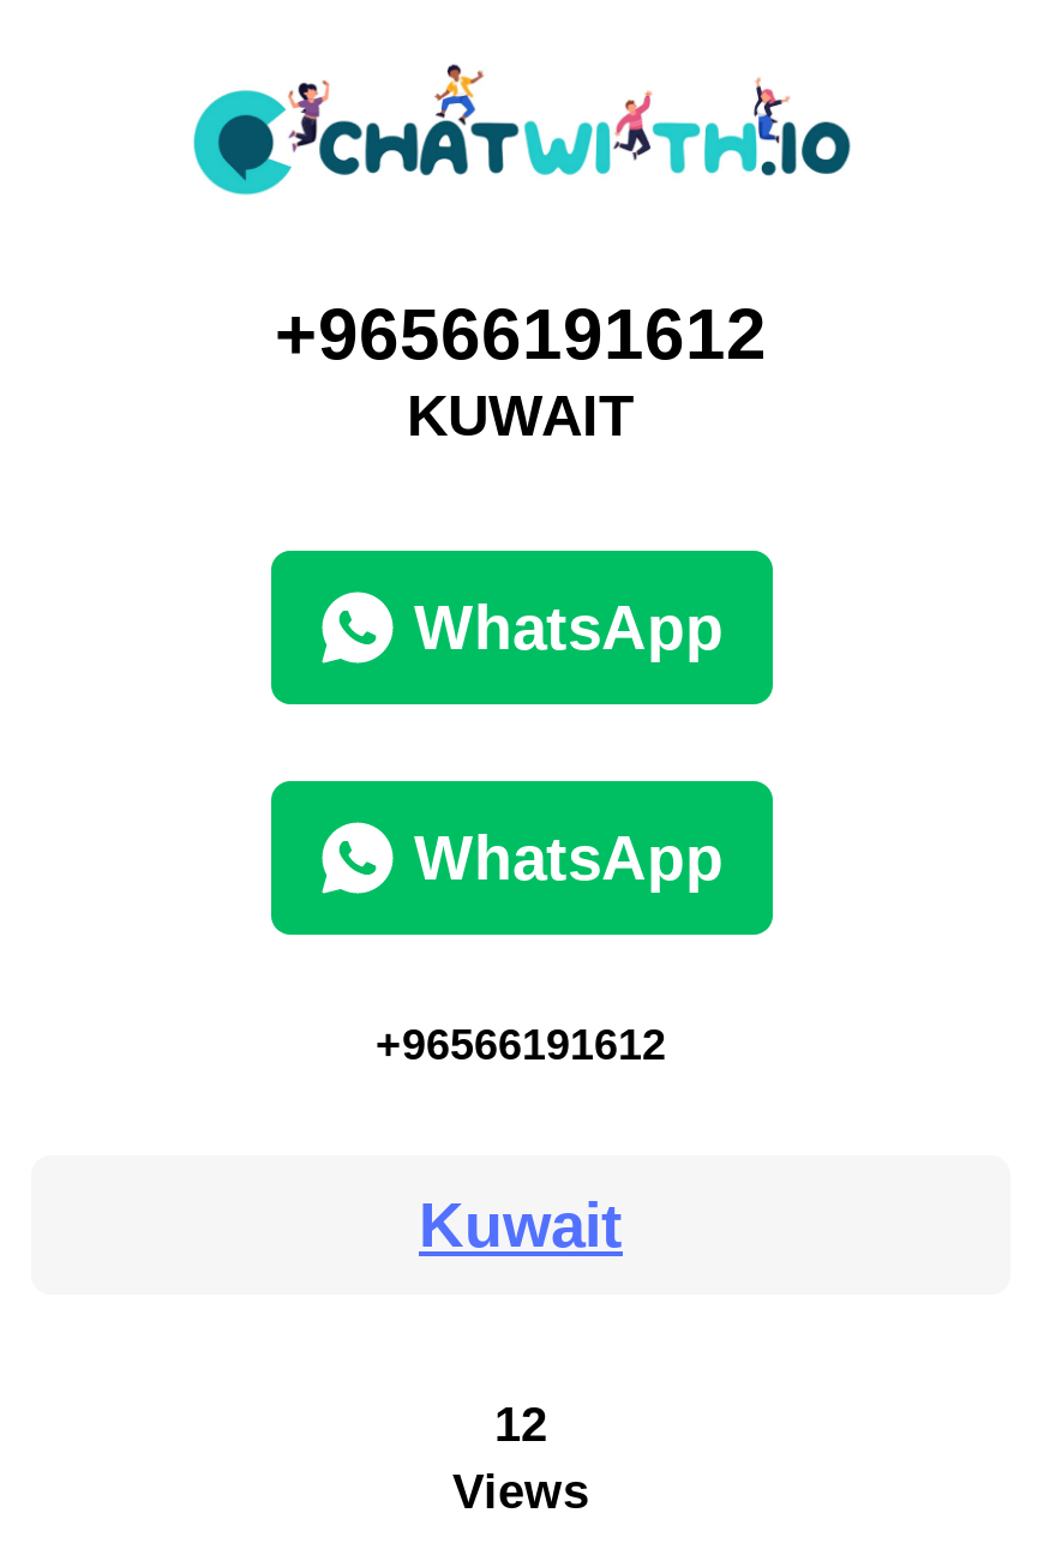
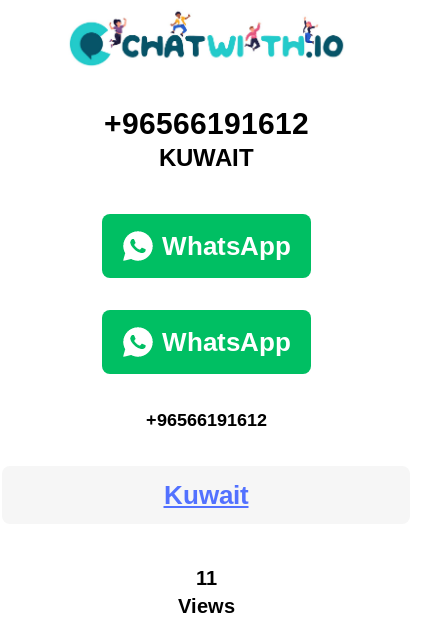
[494,1397,547,1450] 12 -> [195,567,216,589] 11

